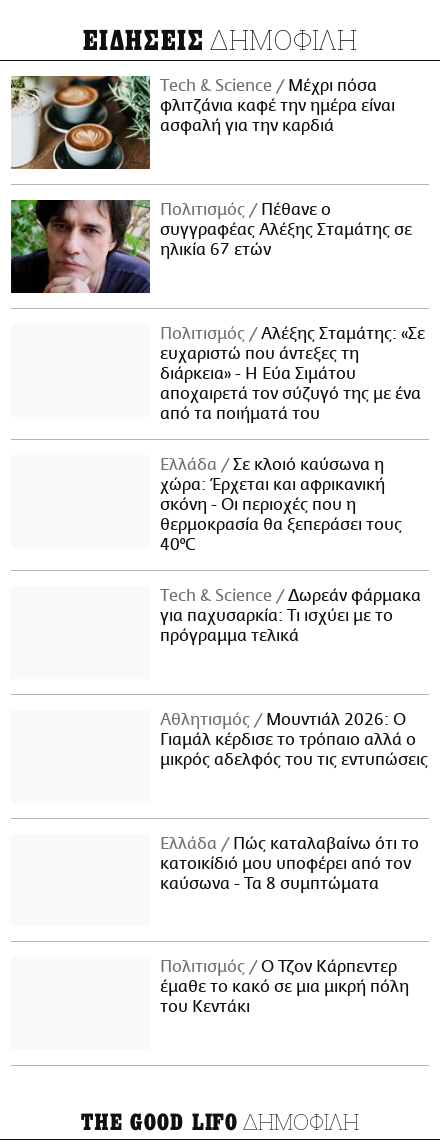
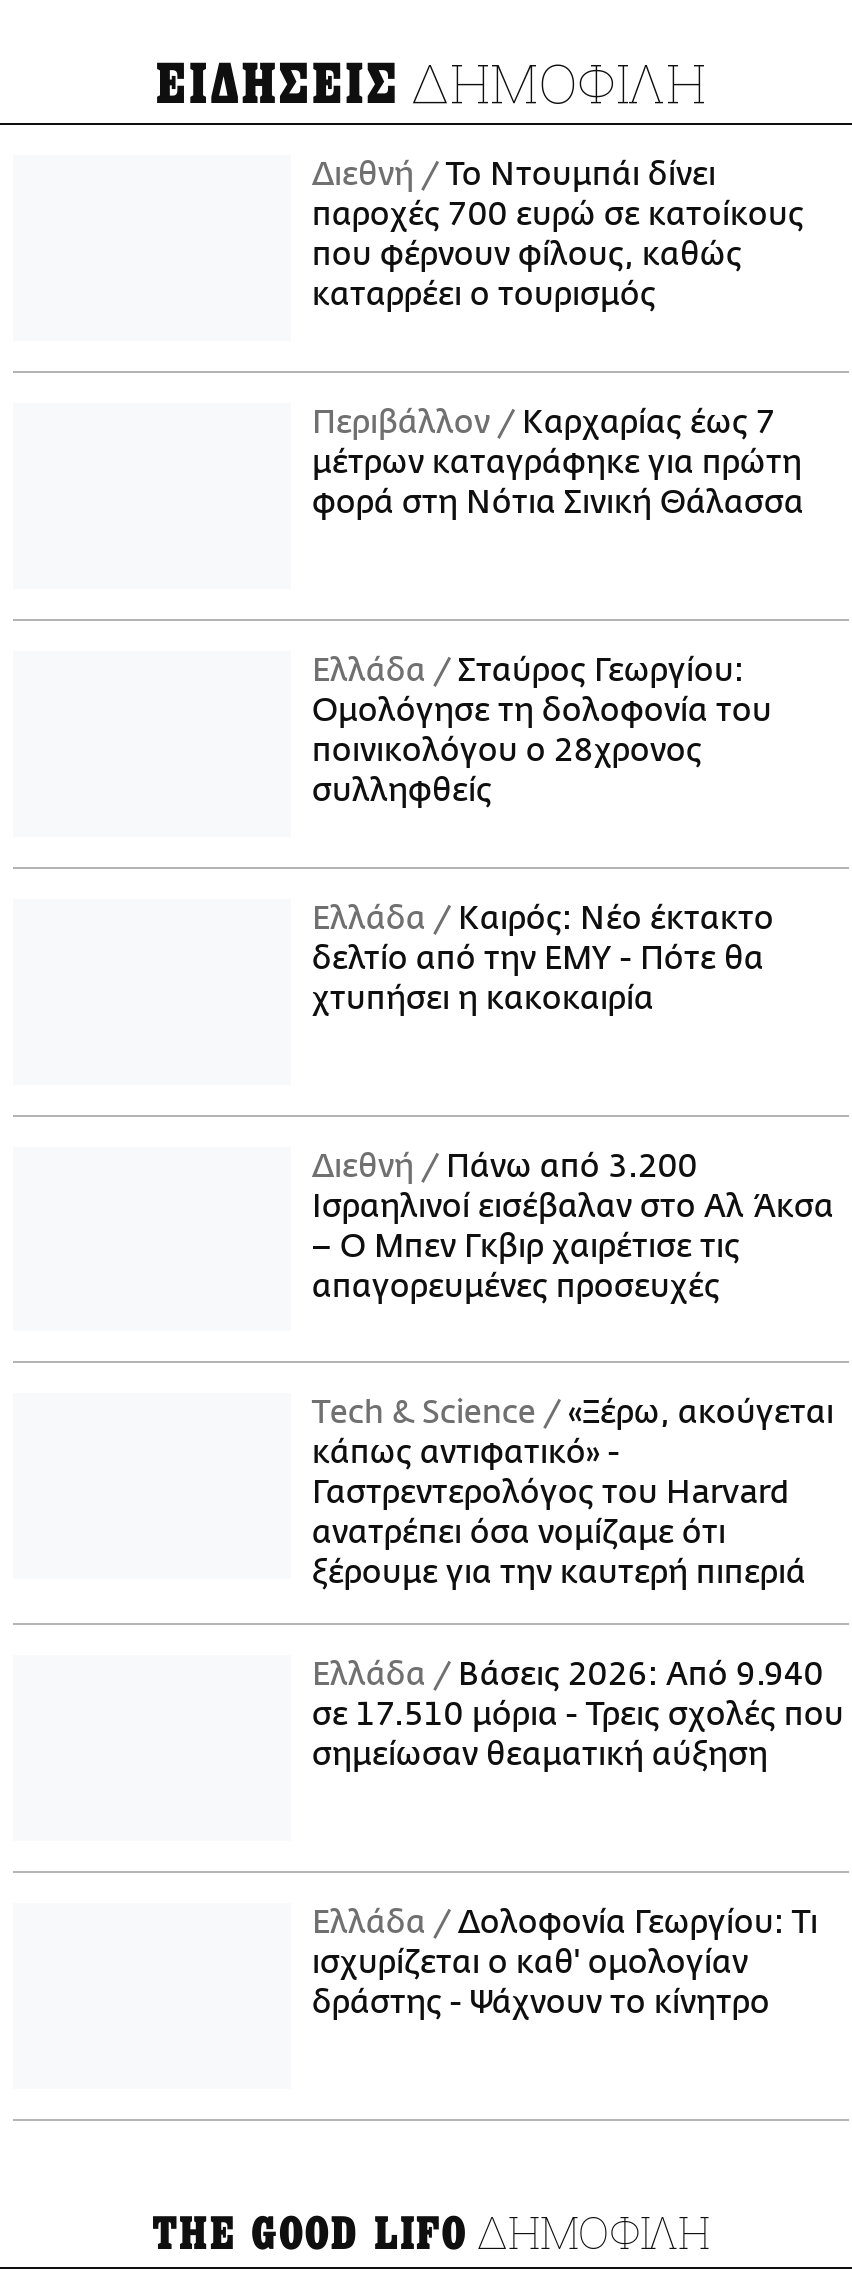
[10,75,146,170] [image] -> none
[160,77,395,135] Τech & Science Μέχρι πόσα | φλιτζάνια καφέ την ημέρα είναι | ασφαλή για την καρδιά -> [312,157,804,313] Διεθνή Το Ντουμπάι δίνει | παροχές 700 ευρώ σε κατοίκους | που φέρνουν φίλους, καθώς | καταρρέει ο τουρισμός
[10,199,151,294] [image] -> none
[160,201,412,259] Πολιτισμός Πέθανε ο | συγγραφέας Αλέξης Σταμάτης σε | ηλικία 67 ετών -> [312,405,804,521] Περιβάλλον Καρχαρίας έως 7 | μέτρων καταγράφηκε για πρώτη | φορά στη Νότια Σινική Θάλασσα
[160,325,425,423] Πολιτισμός Αλέξης Σταμάτης: «Σε | ευχαριστώ που άντεξες τη | διάρκεια» - Η Εύα Σιμάτου | αποχαιρετά τον σύζυγό της με ένα | από τα ποιήματά του -> [312,653,772,809] Ελλάδα Σταύρος Γεωργίου: | Ομολόγησε τη δολοφονία του | ποινικολόγου ο 28χρονος | συλληφθείς
[160,456,402,554] Ελλάδα Σε κλοιό καύσωνα η | χώρα: Έρχεται και αφρικανική | σκόνη - Οι περιοχές που η | θερμοκρασία θα ξεπεράσει τους | 40°C -> [312,900,774,1016] Ελλάδα Καιρός: Νέο έκτακτο | δελτίο από την ΕΜΥ - Πότε θα | χτυπήσει η κακοκαιρία
[160,587,421,645] Τech & Science Δωρεάν φάρμακα | για παχυσαρκία: Τι ισχύει με το | πρόγραμμα τελικά -> [312,1148,834,1304] Διεθνή Πάνω από 3.200 | Ισραηλινοί εισέβαλαν στο Αλ Άκσα | – Ο Μπεν Γκβιρ χαιρέτισε τις | απαγορευμένες προσευχές
[160,711,428,769] Αθλητισμός Μουντιάλ 2026: Ο | Γιαμάλ κέρδισε το τρόπαιο αλλά ο | μικρός αδελφός του τις εντυπώσεις -> [312,1396,834,1592] Τech & Science «Ξέρω, ακούγεται | κάπως αντιφατικό» - | Γαστρεντερολόγος του Harvard | ανατρέπει όσα νομίζαμε ότι | ξέρουμε για την καυτερή πιπεριά
[160,834,419,892] Ελλάδα Πώς καταλαβαίνω ότι το | κατοικίδιό μου υποφέρει από τον | καύσωνα - Τα 8 συμπτώματα -> [312,1658,844,1774] Ελλάδα Βάσεις 2026: Από 9.940 | σε 17.510 μόρια - Τρεις σχολές που | σημείωσαν θεαματική αύξηση
[160,958,409,1016] Πολιτισμός Ο Τζον Κάρπεντερ | έμαθε το κακό σε μια μικρή πόλη | του Κεντάκι -> [312,1906,818,2022] Ελλάδα Δολοφονία Γεωργίου: Τι | ισχυρίζεται ο καθ' ομολογίαν | δράστης - Ψάχνουν το κίνητρο

